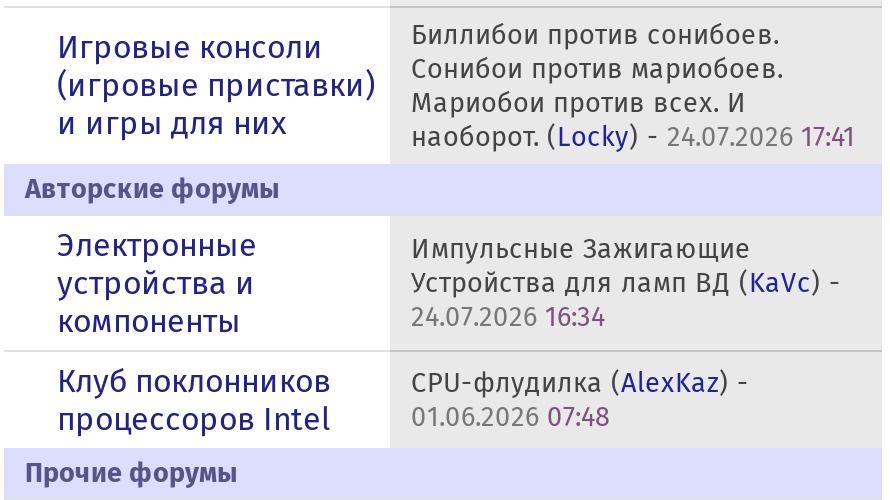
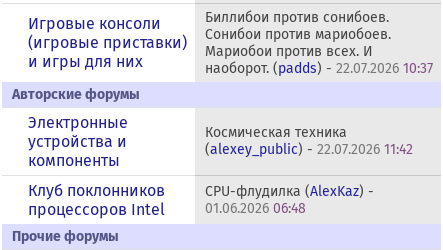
[411,120,855,154] наоборот. (Locky) - 24.07.2026 17:41 -> [205,60,433,77] наоборот. (padds) - 22.07.2026 10:37
[411,232,841,334] Импульсные Зажигающие | Устройства для ламп ВД (KaVc) - | 24.07.2026 16:34 -> [205,124,413,158] Космическая техника | (alexey_public) - 22.07.2026 11:42
[411,400,611,434] 01.06.2026 07:48 -> [205,200,306,217] 01.06.2026 06:48

